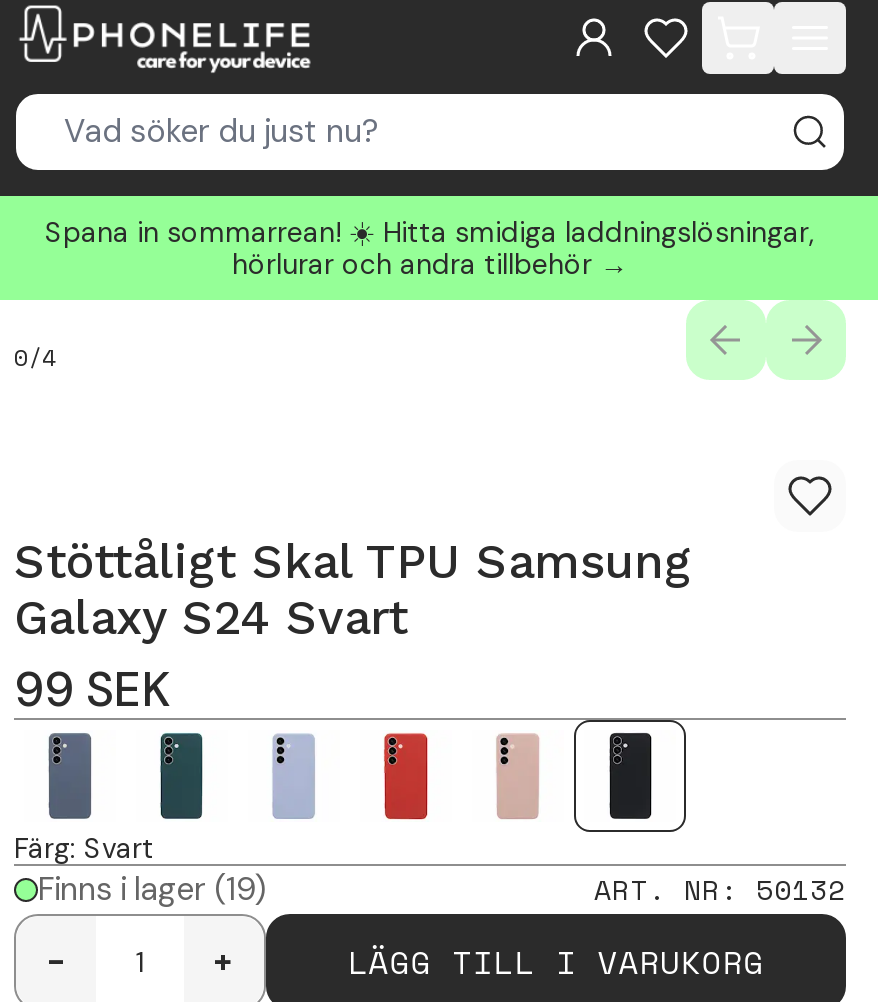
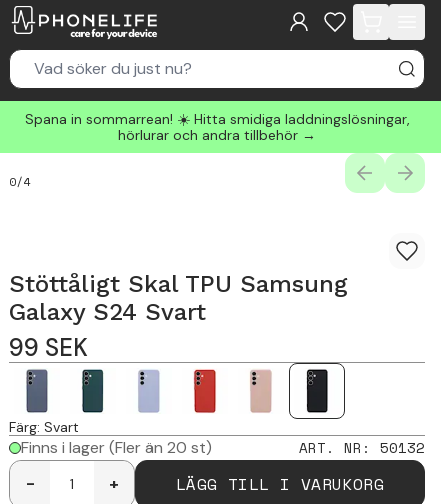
[38,868,266,910] Finns i lager (19) -> [21,437,212,458] Finns i lager (Fler än 20 st)

